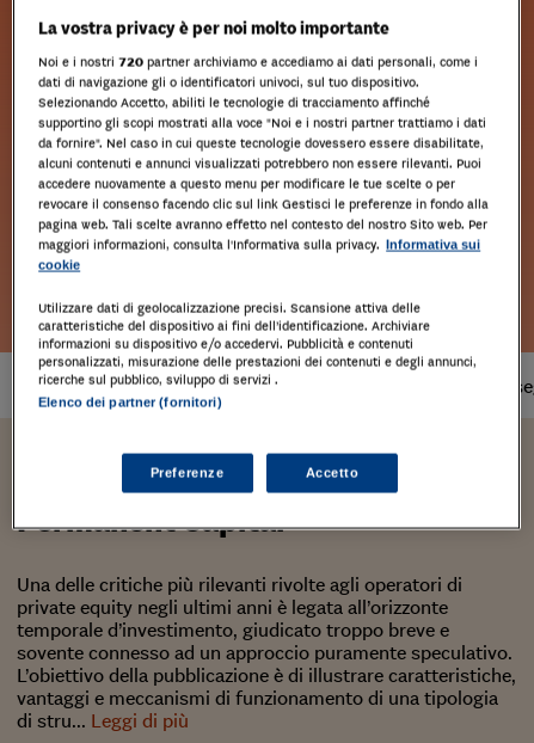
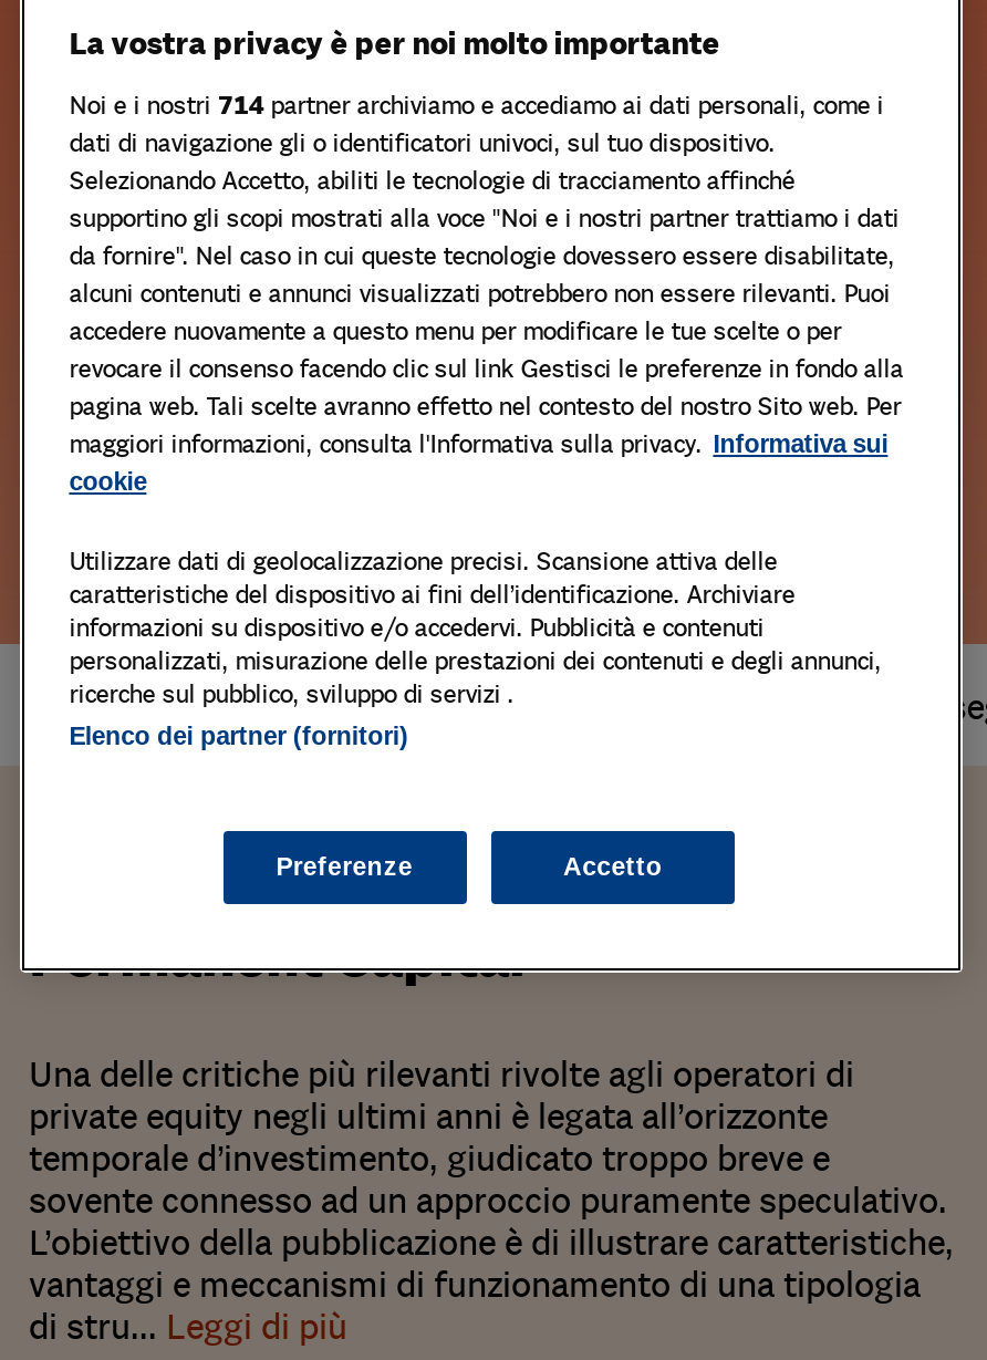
[38,54,478,70] Noi e i nostri 720 partner archiviamo e accediamo ai dati personali, come i -> [69,90,883,121] Noi e i nostri 714 partner archiviamo e accediamo ai dati personali, come i

